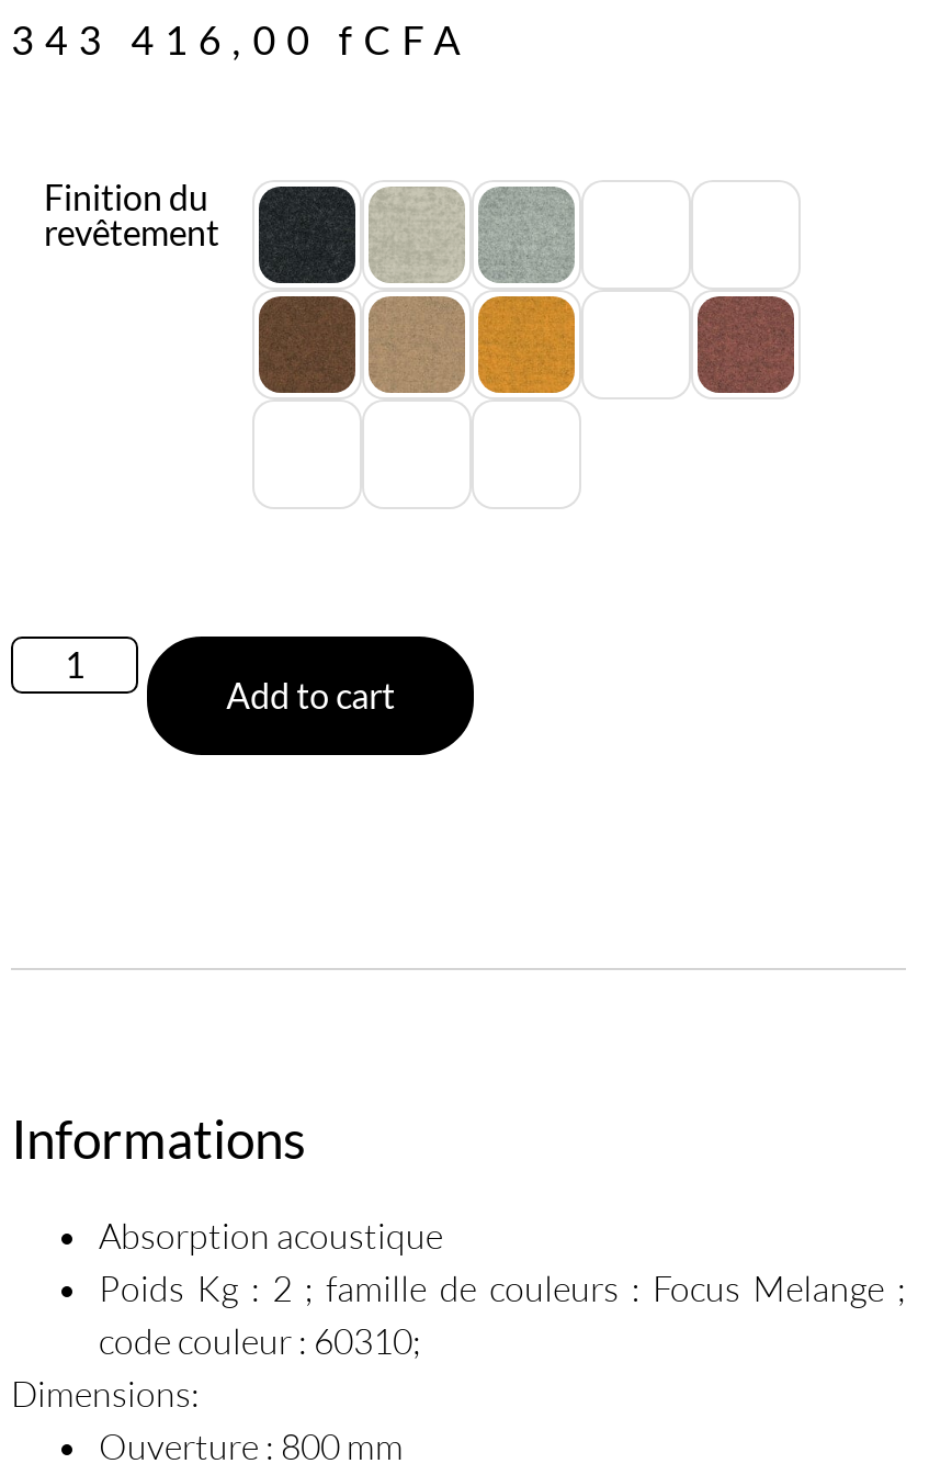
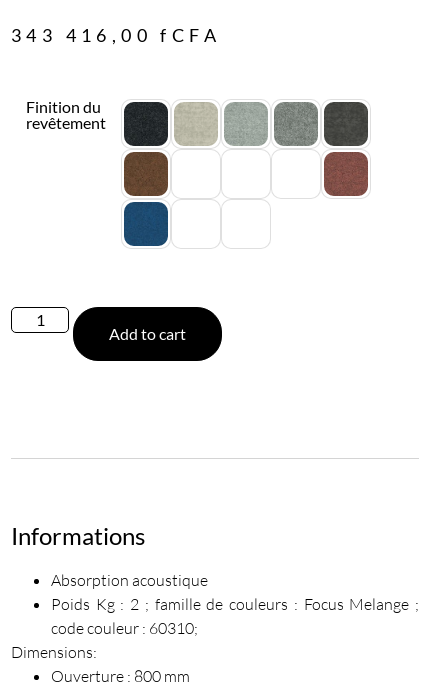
[259,187,794,503] [image] -> [123,101,369,247] [image]

